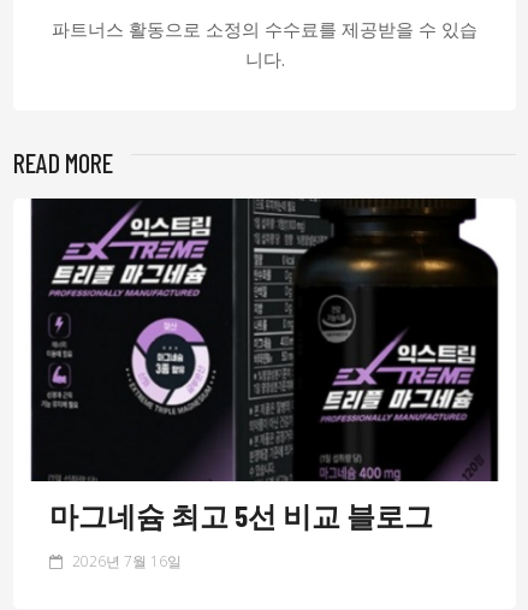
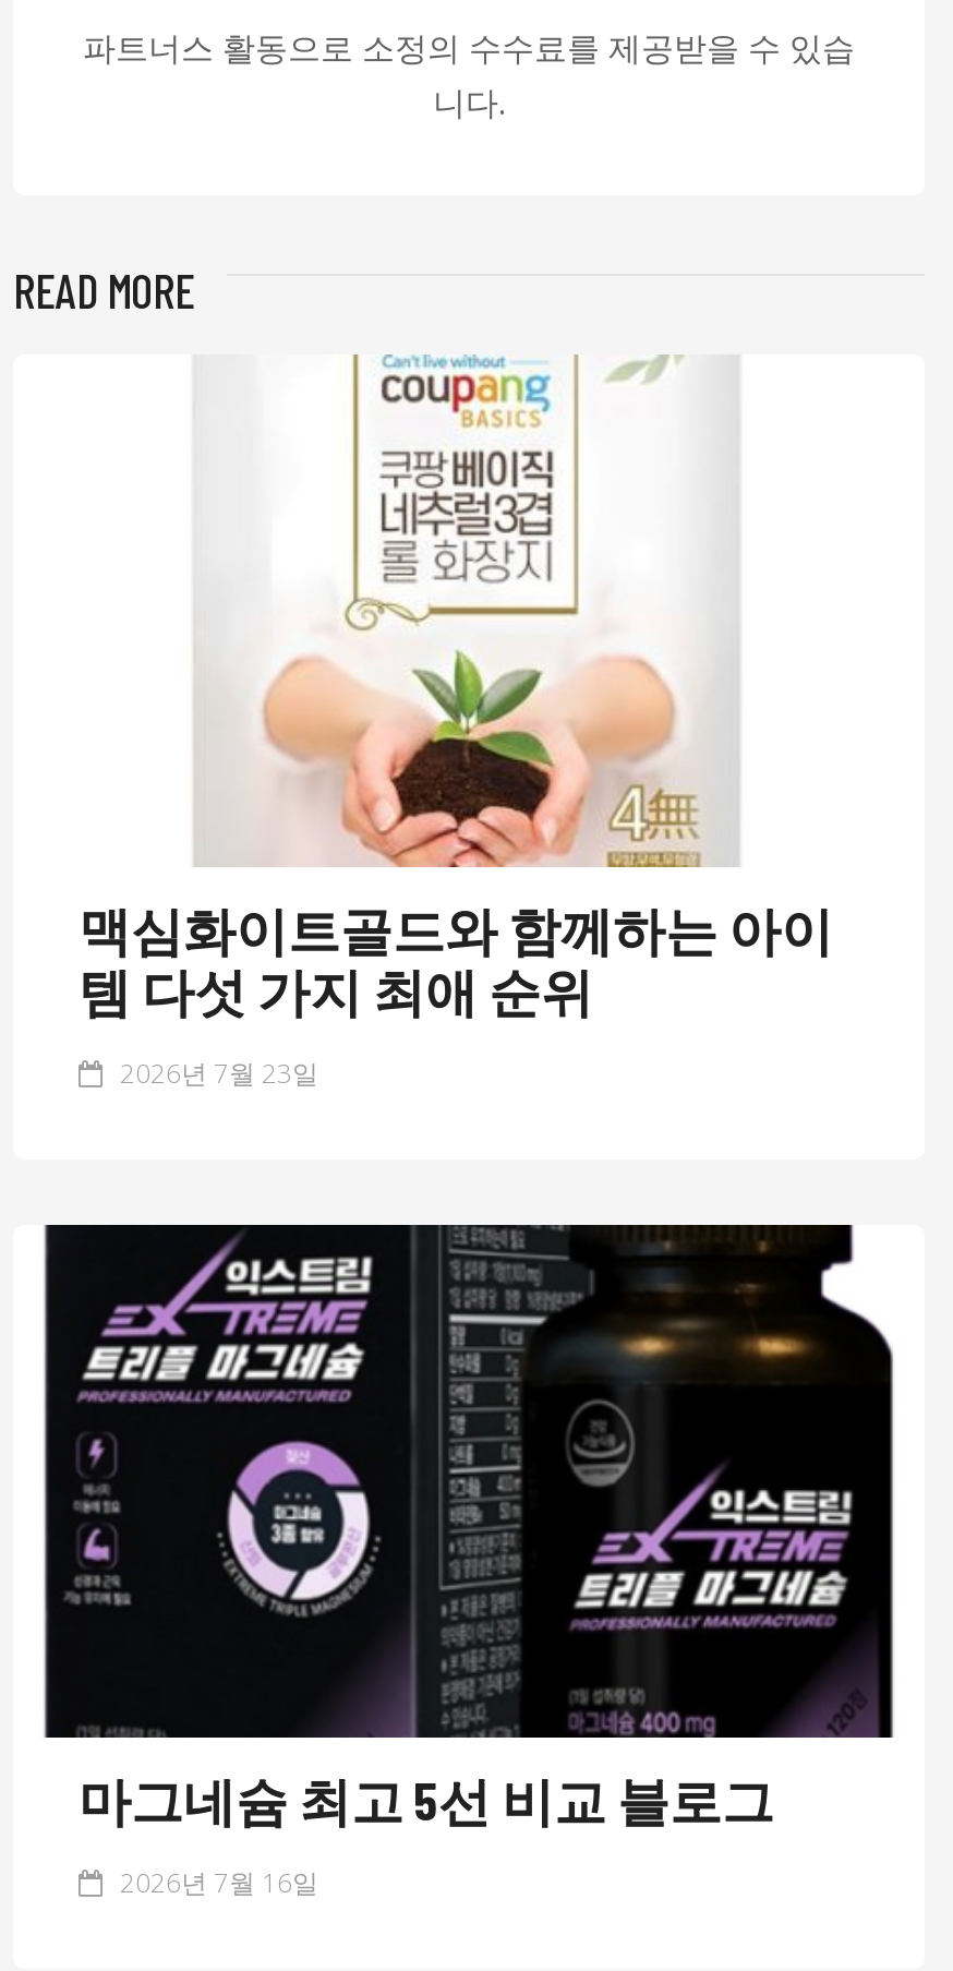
none -> [79,354,833,1091] [image] | 맥심화이트골드와 함께하는 아이 | 템 다섯 가지 최애 순위 | 2026년 7월 23일

